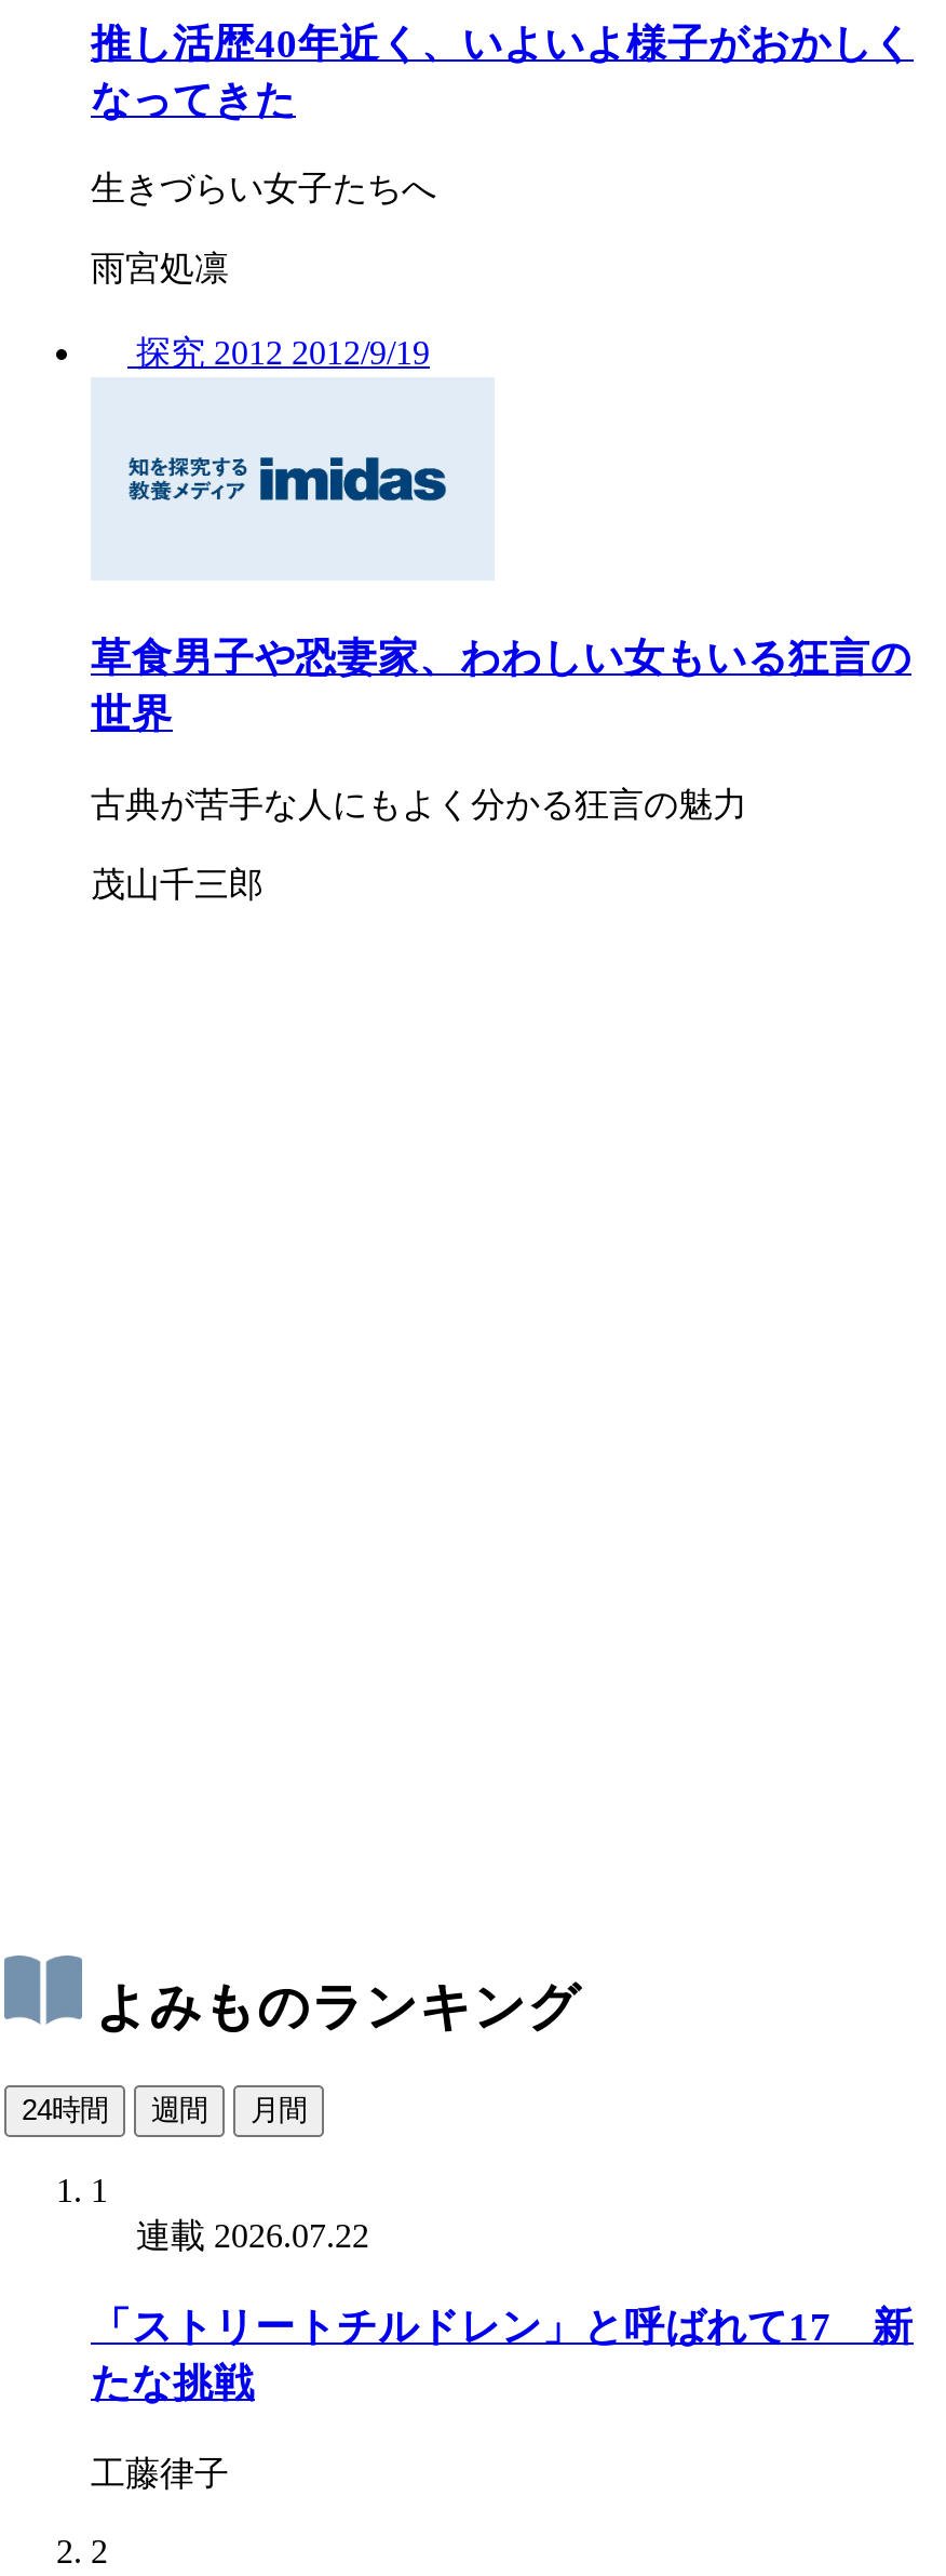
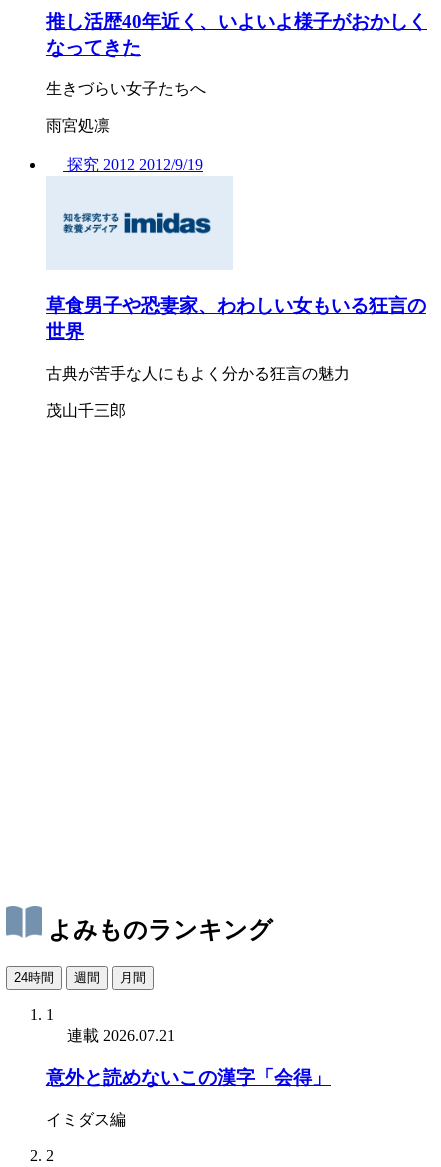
[136,2216,369,2253] 連載 2026.07.22 -> [67,1027,175,1044] 連載 2026.07.21
[91,2304,914,2406] 「ストリートチルドレン」と呼ばれて17 新 | たな挑戦 -> [46,1067,331,1088] 意外と読めないこの漢字「会得」
[91,2455,229,2492] 工藤律子 -> [46,1111,126,1128] イミダス編

